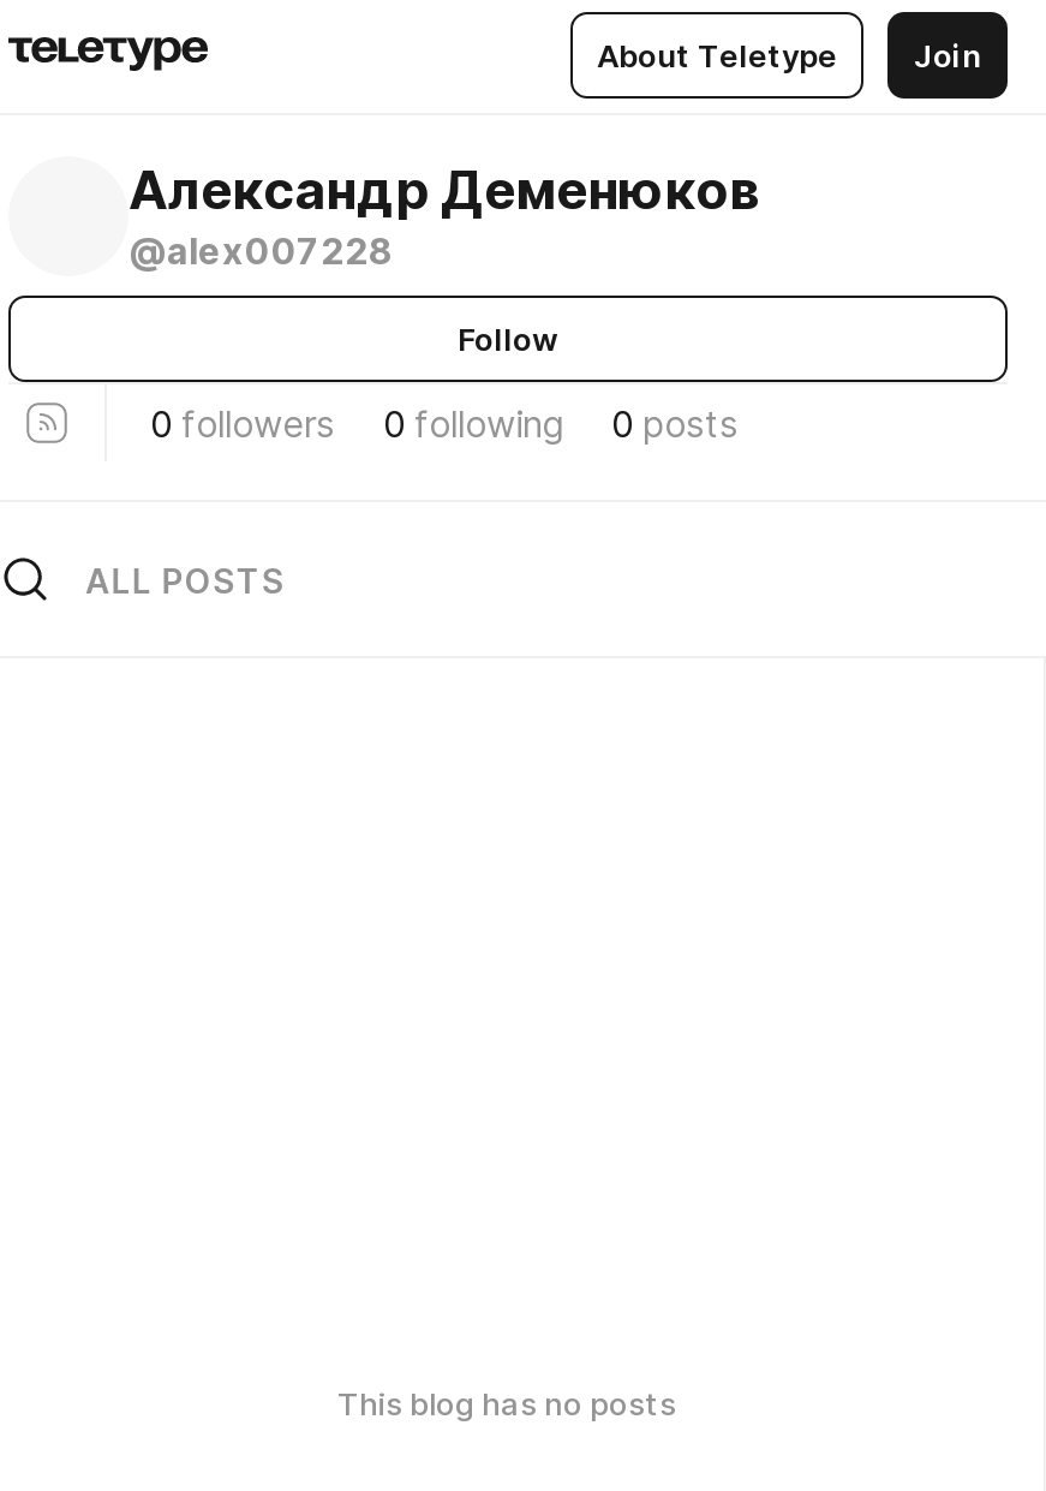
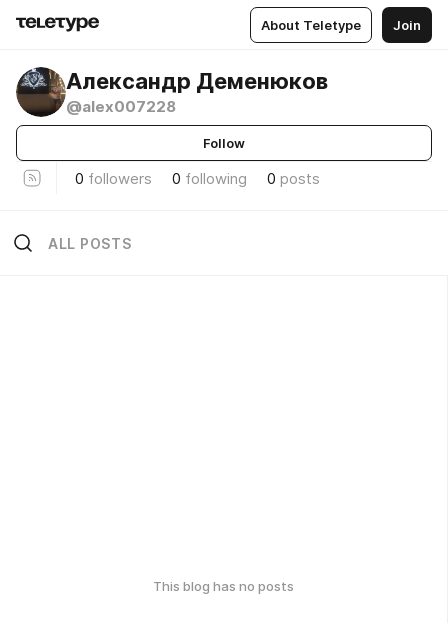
none -> [15,66,63,118] [image]

